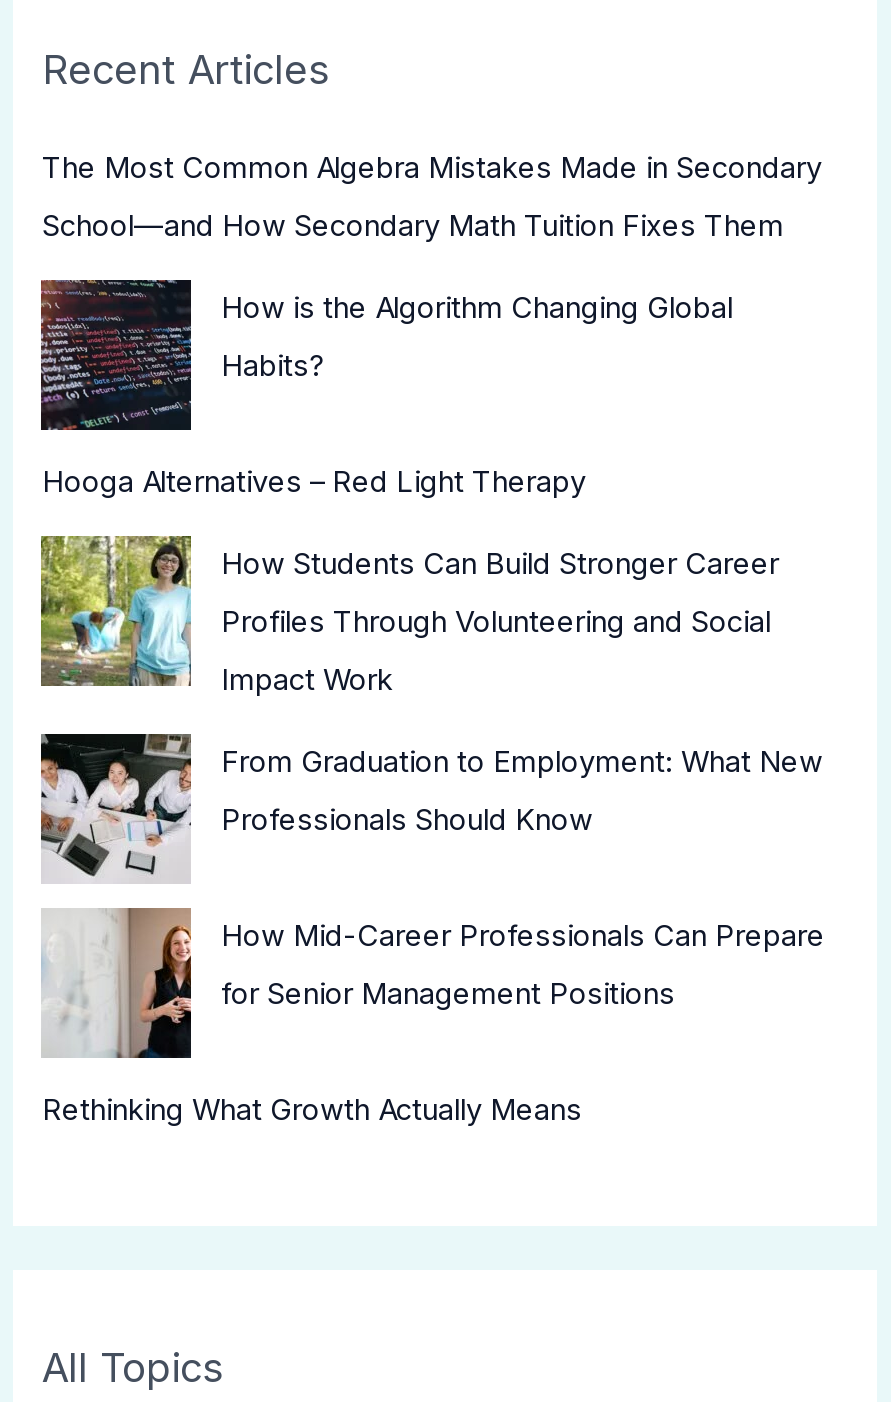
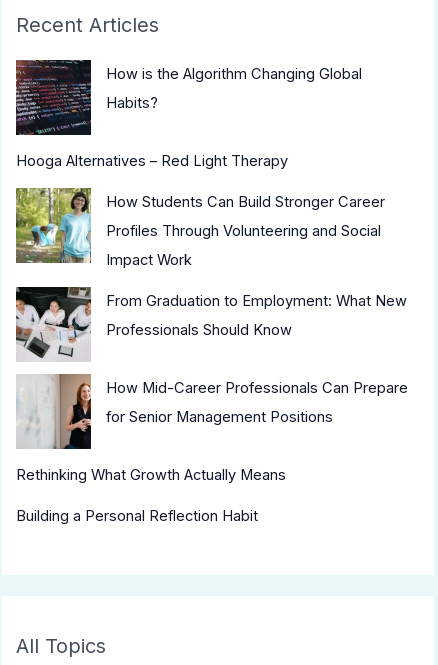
[42,150,822,244] The Most Common Algebra Mistakes Made in Secondary | School—and How Secondary Math Tuition Fixes Them -> none
moved [37,276,825,1128] -> [14,58,408,484]: [image] | How is the Algorithm Changing Global | Habits? | ... | for Senior Management Positions | Rethinking What Growth Actually Means
none -> [16,507,258,525] Building a Personal Reflection Habit

